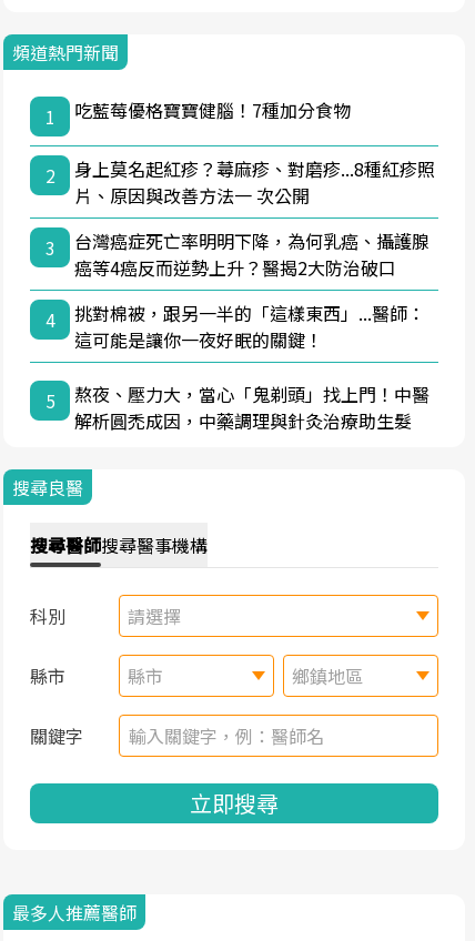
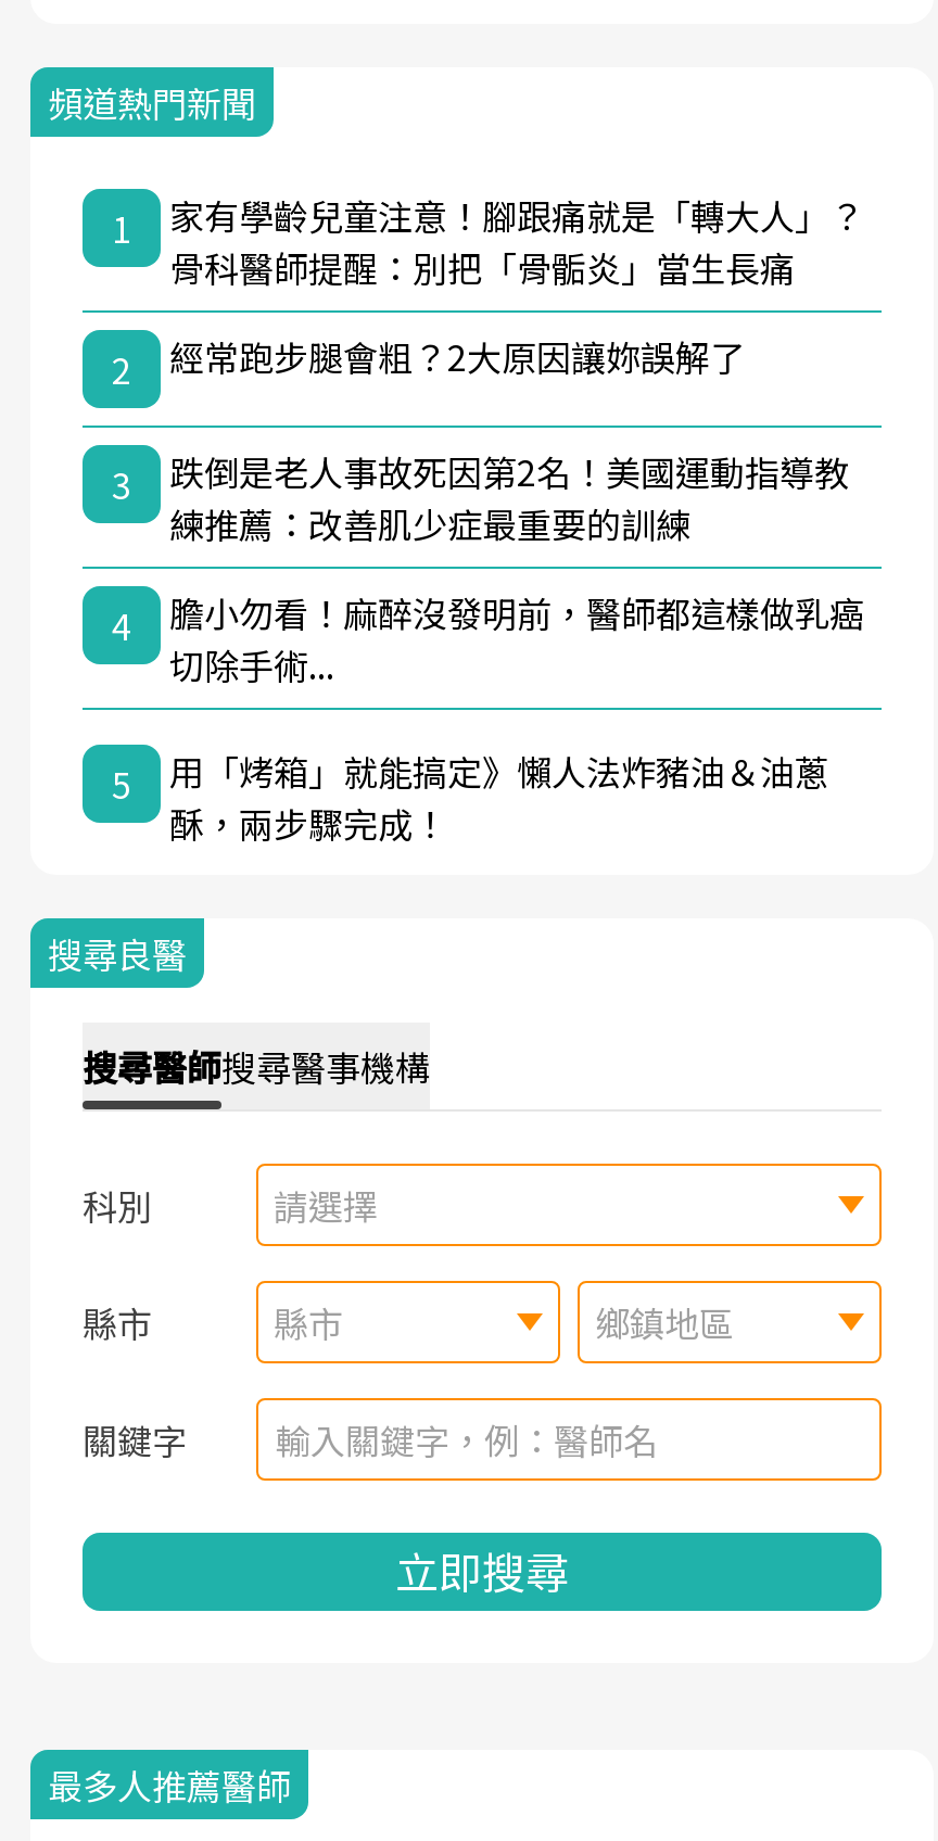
[74,96,351,123] 吃藍莓優格寶寶健腦！7種加分食物 -> [169,188,864,292] 家有學齡兒童注意！腳跟痛就是「轉大人」？ | 骨科醫師提醒：別把「骨骺炎」當生長痛
[74,155,435,208] 身上莫名起紅疹？蕁麻疹、對磨疹...8種紅疹照 | 片、原因與改善方法一 次公開 -> [169,329,745,381] 經常跑步腿會粗？2大原因讓妳誤解了
[74,227,429,280] 台灣癌症死亡率明明下降，為何乳癌、攝護腺 | 癌等4癌反而逆勢上升？醫揭2大防治破口 -> [169,444,849,549] 跌倒是老人事故死因第2名！美國運動指導教 | 練推薦：改善肌少症最重要的訓練
[74,299,425,353] 挑對棉被，跟另一半的「這樣東西」...醫師： | 這可能是讓你一夜好眠的關鍵！ -> [169,586,864,690] 膽小勿看！麻醉沒發明前，醫師都這樣做乳癌 | 切除手術...
[74,380,429,434] 熬夜、壓力大，當心「鬼剃頭」找上門！中醫 | 解析圓禿成因，中藥調理與針灸治療助生髮 -> [169,744,829,848] 用「烤箱」就能搞定》懶人法炸豬油＆油蔥 | 酥，兩步驟完成！

